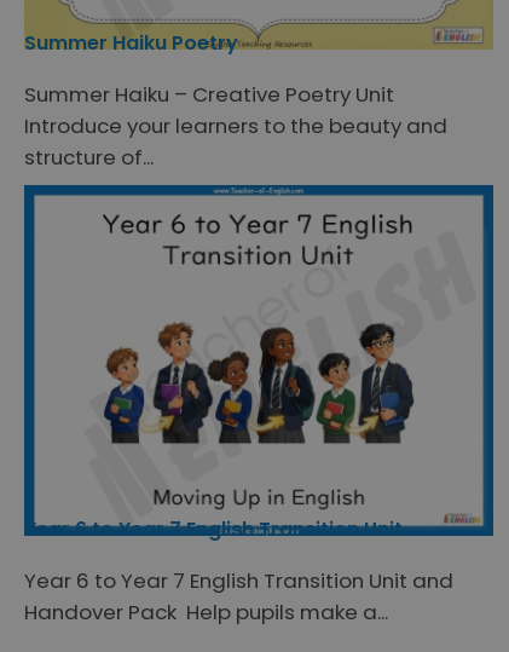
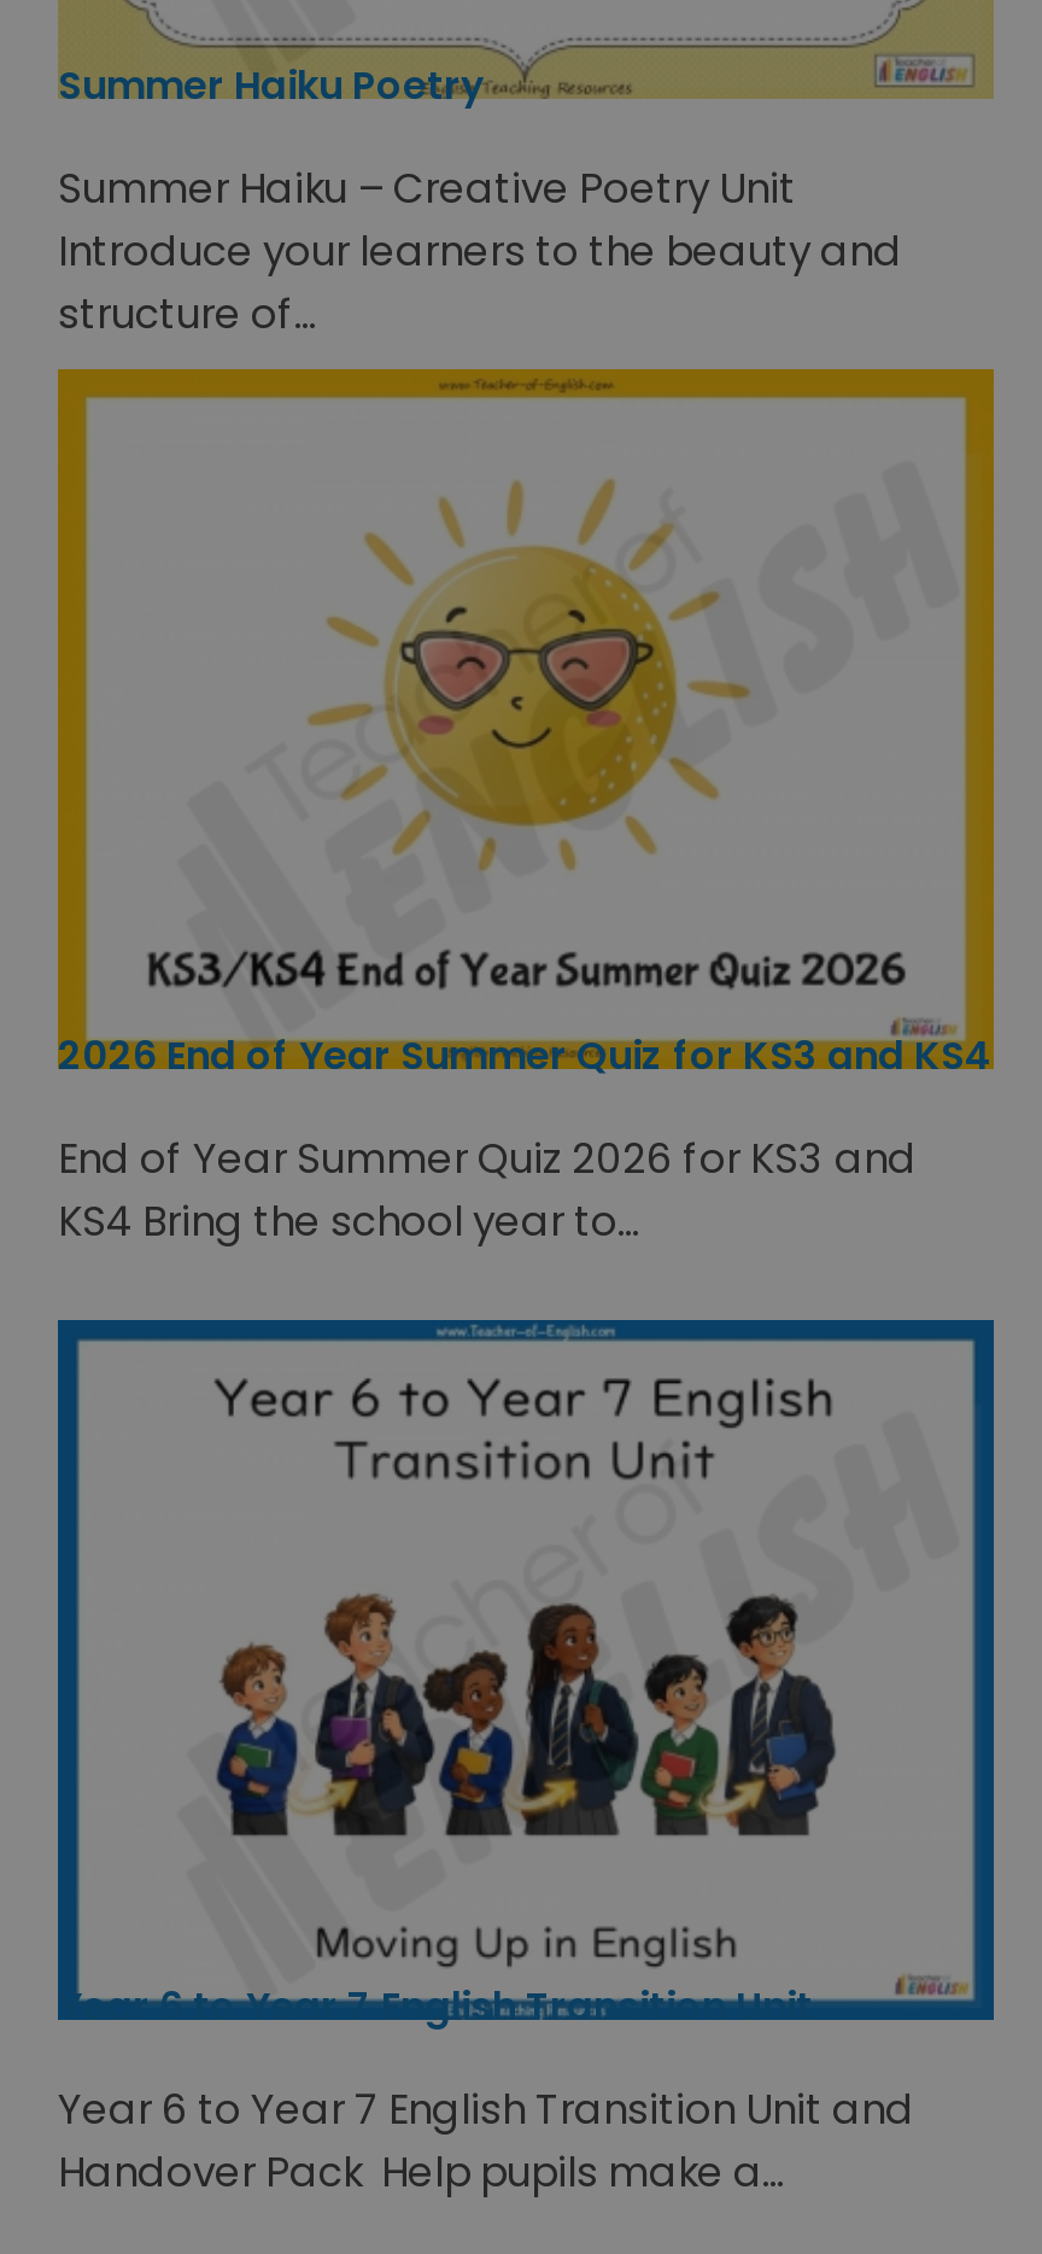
none -> [58,367,994,1250] [image] | 2026 End of Year Summer Quiz for KS3 and KS4 | End of Year Summer Quiz 2026 for KS3 and | KS4 Bring the school year to...

